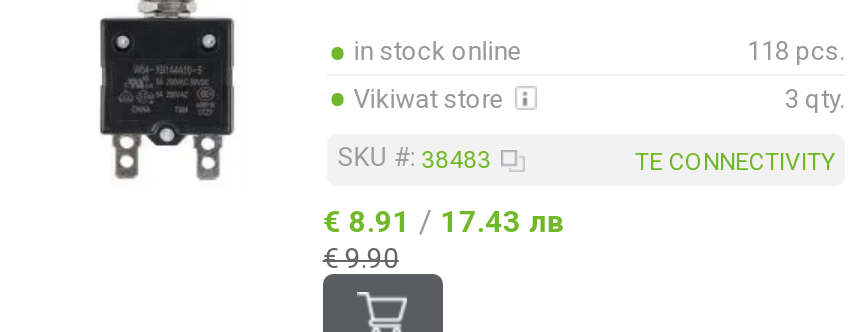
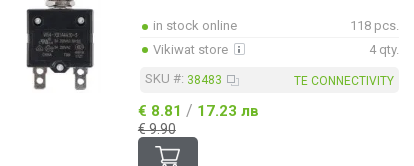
[785,85,845,115] 3 qty. -> [369,42,399,57] 4 qty.
[323,202,565,240] € 8.91 / 17.43 лв -> [138,101,259,120] € 8.81 / 17.23 лв

